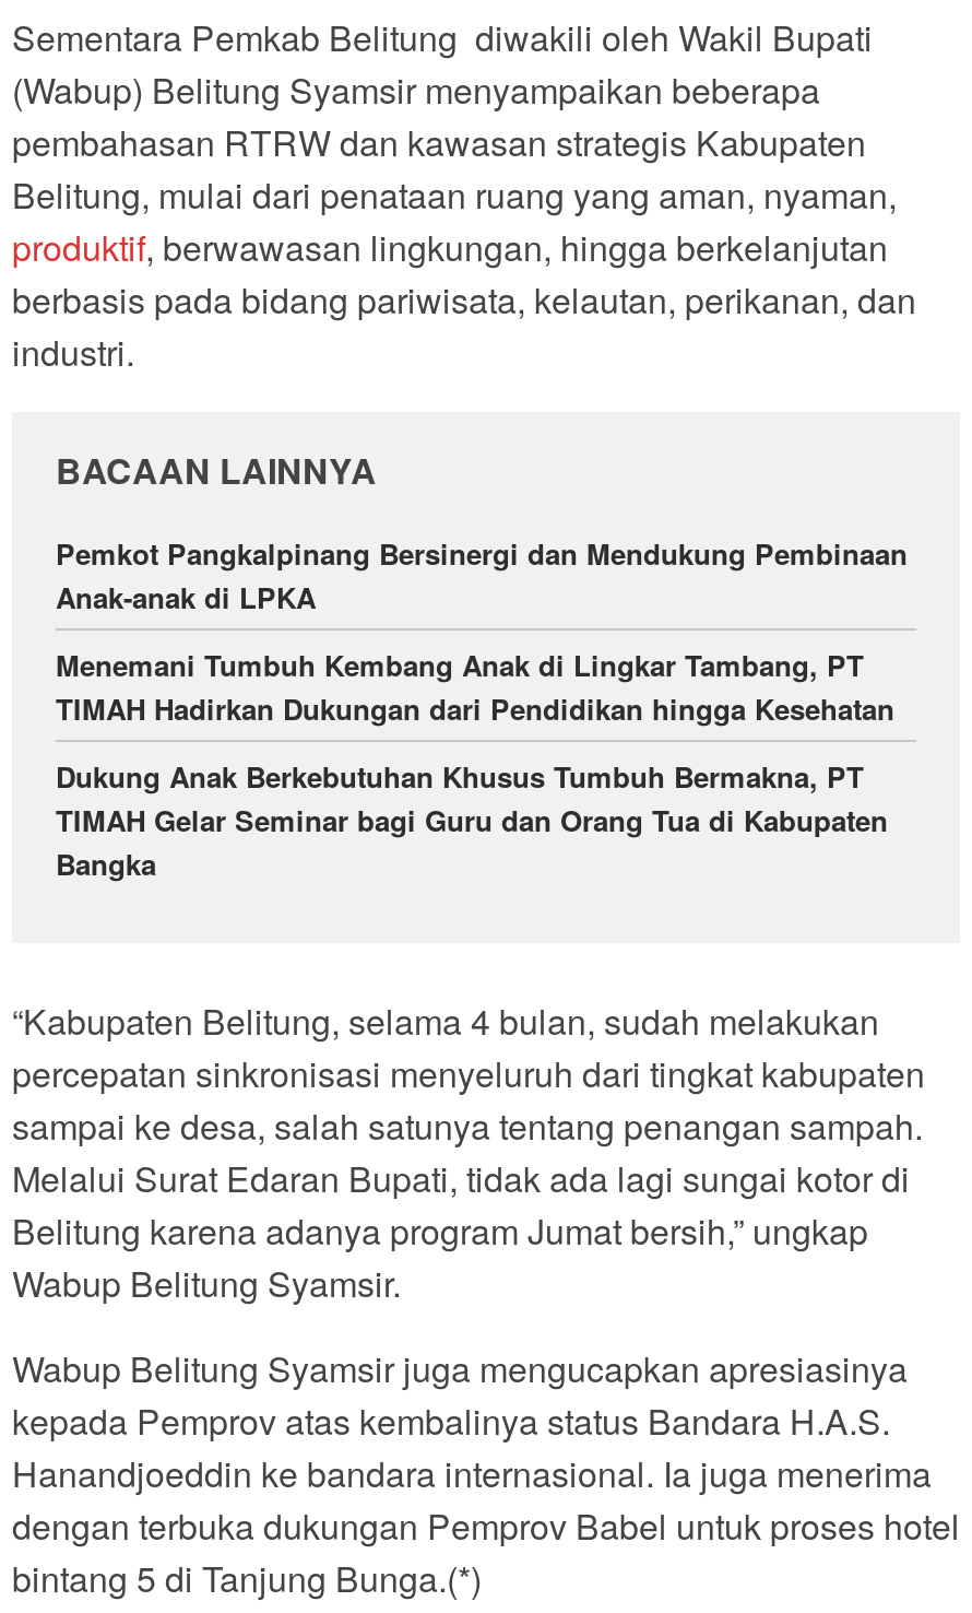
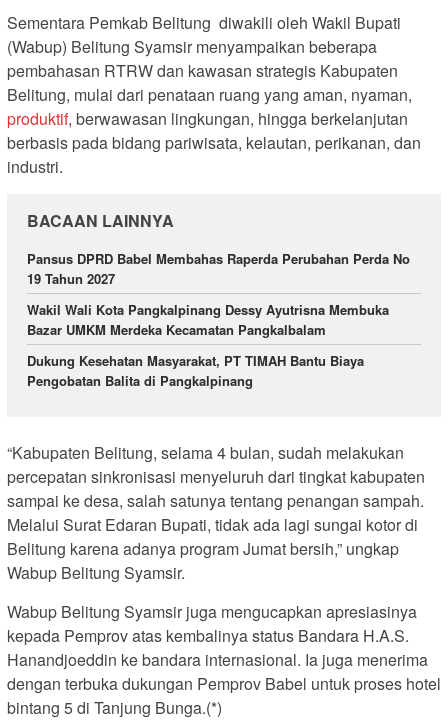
[56,534,908,619] Pemkot Pangkalpinang Bersinergi dan Mendukung Pembinaan | Anak-anak di LPKA -> [27,249,410,288] Pansus DPRD Babel Membahas Raperda Perubahan Perda No | 19 Tahun 2027
[56,645,894,730] Menemani Tumbuh Kembang Anak di Lingkar Tambang, PT | TIMAH Hadirkan Dukungan dari Pendidikan hingga Kesehatan -> [27,300,389,339] Wakil Wali Kota Pangkalpinang Dessy Ayutrisna Membuka | Bazar UMKM Merdeka Kecamatan Pangkalbalam
[56,756,888,885] Dukung Anak Berkebutuhan Khusus Tumbuh Bermakna, PT | TIMAH Gelar Seminar bagi Guru dan Orang Tua di Kabupaten | Bangka -> [27,351,364,390] Dukung Kesehatan Masyarakat, PT TIMAH Bantu Biaya | Pengobatan Balita di Pangkalpinang

